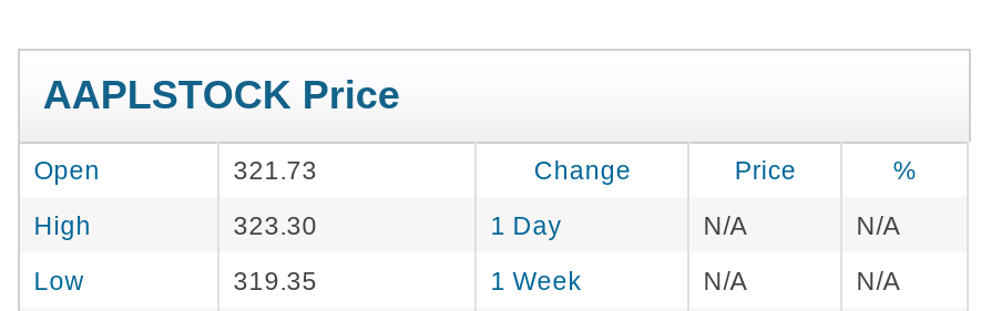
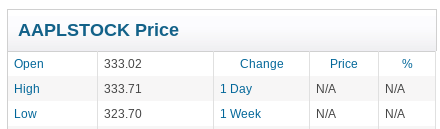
[233,156,317,184] 321.73 -> [104,57,142,70] 333.02
[233,211,317,240] 323.30 -> [104,82,142,95] 333.71
[233,266,317,295] 319.35 -> [104,107,142,120] 323.70

